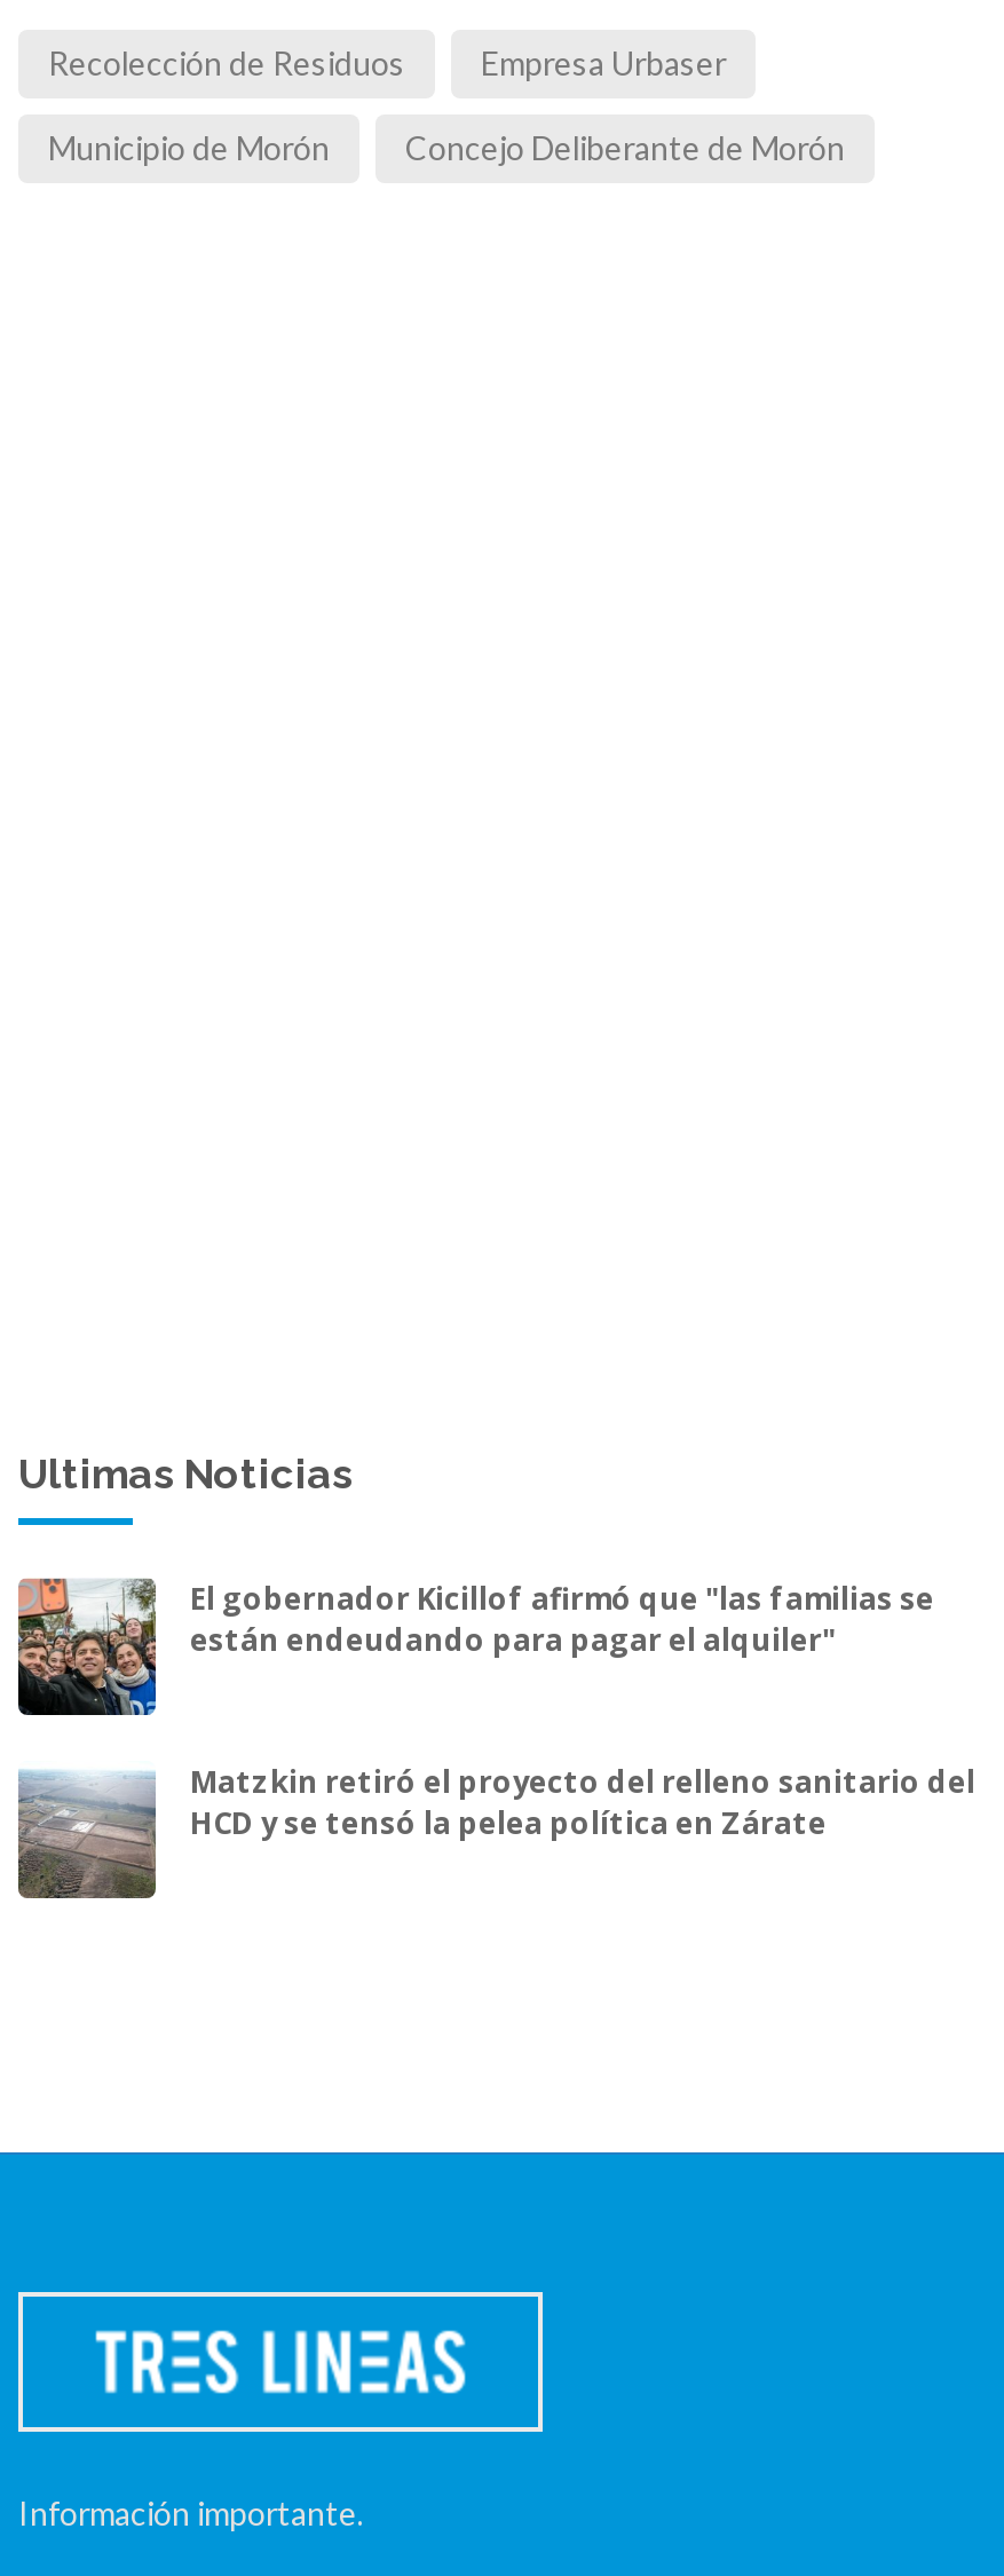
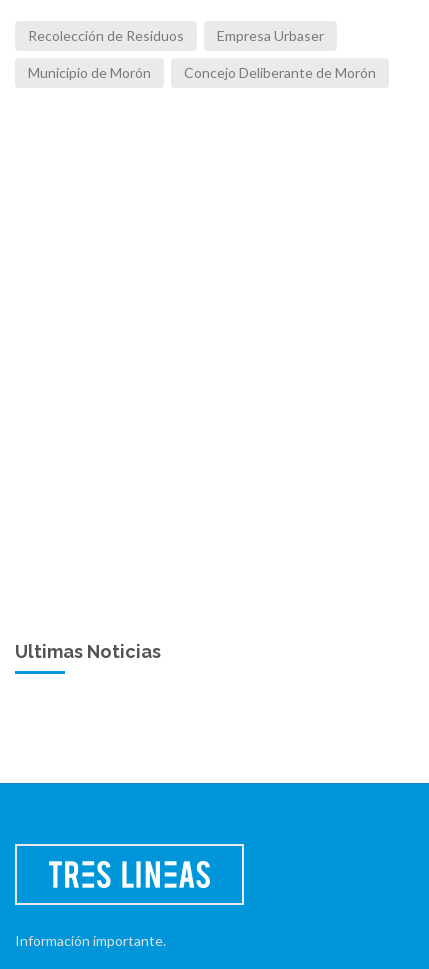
[16,1575,975,1843] [image] | El gobernador Kicillof afirmó que "las familias se | están endeudando para pagar el alquiler" | Matzkin retiró el proyecto del relleno sanitario del | HCD y se tensó la pelea política en Zárate -> none
[16,1775,158,1903] [image] -> none

